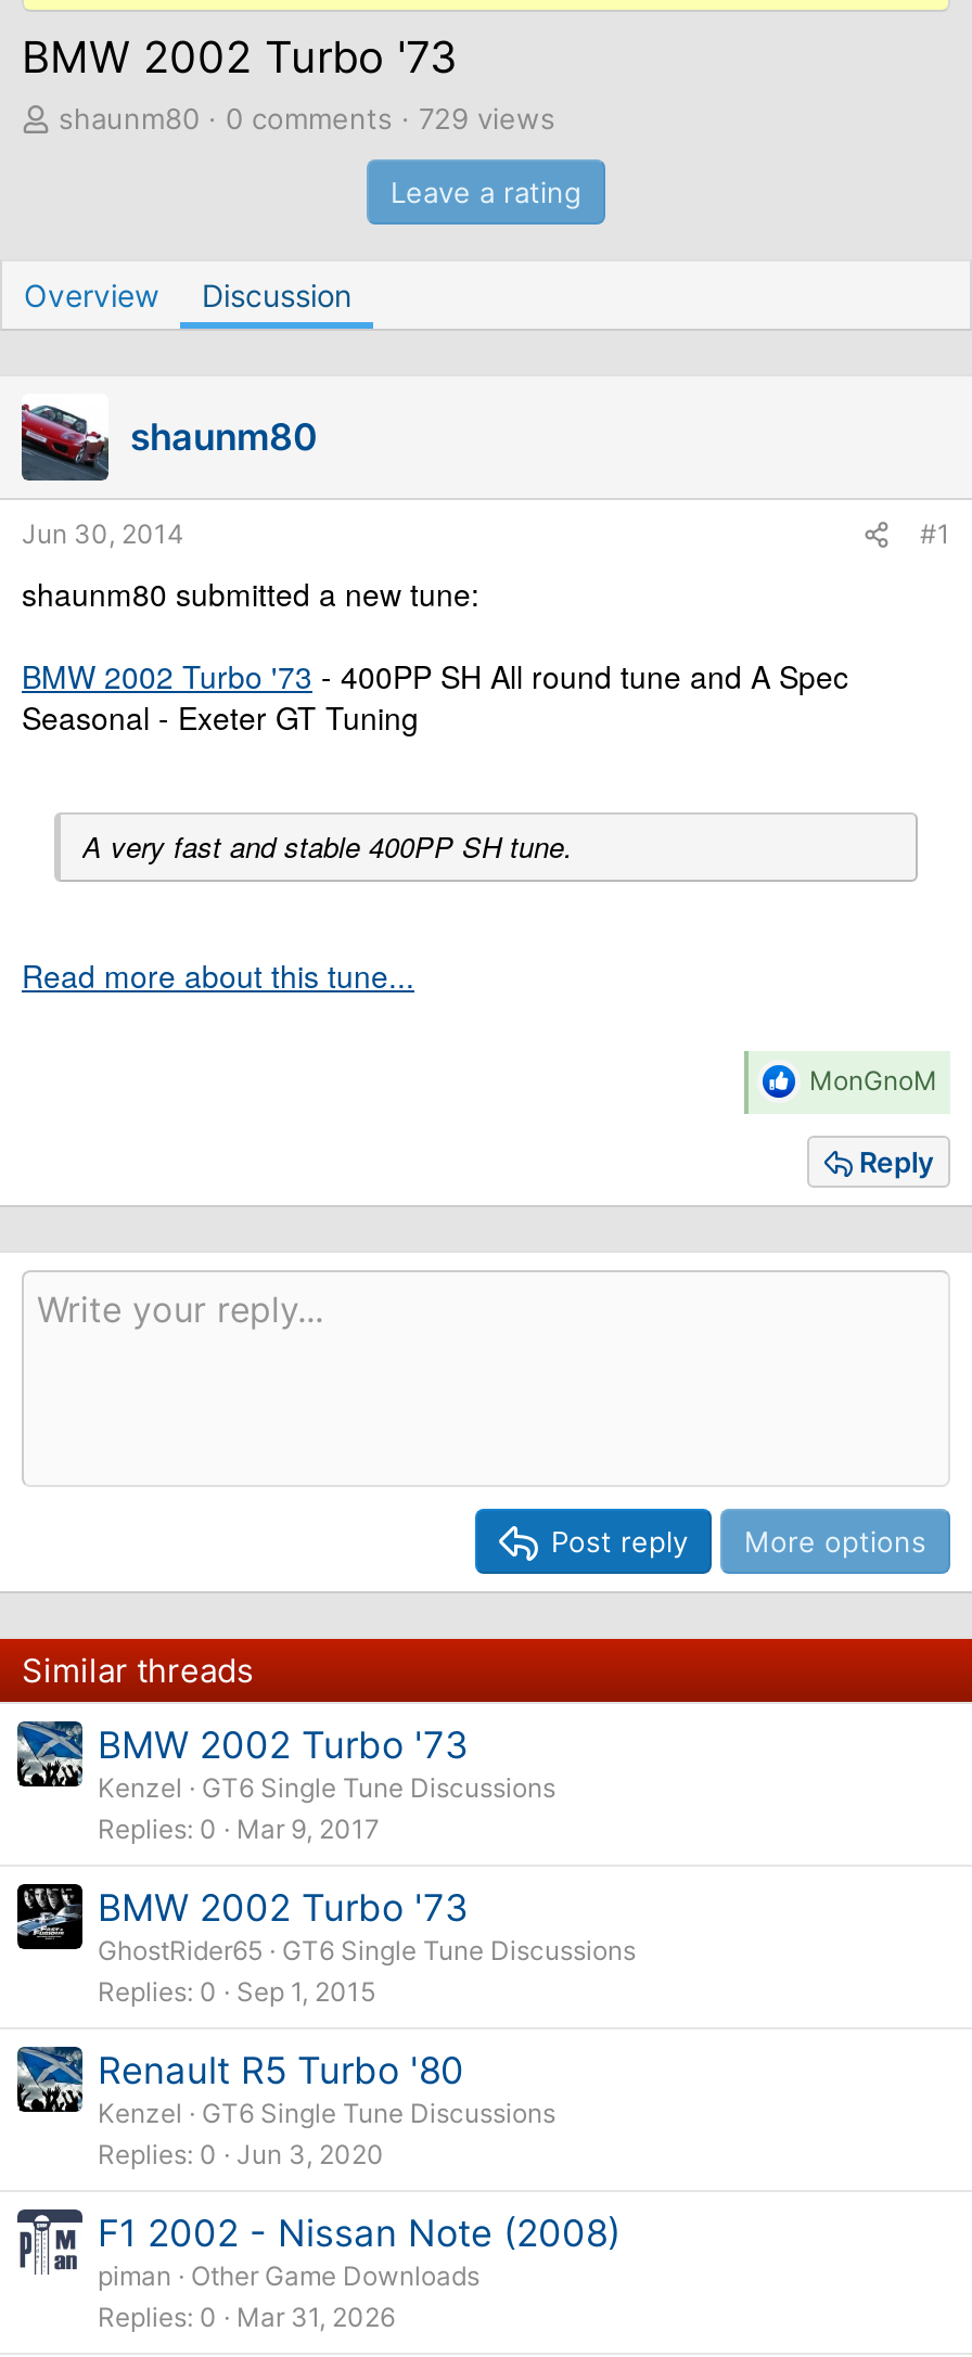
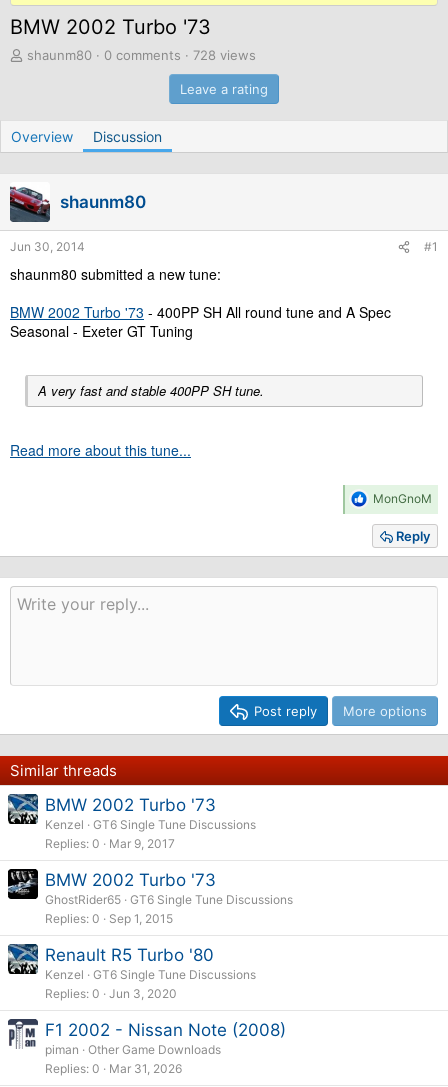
[226,102,555,137] 0 comments 729 views -> [104,47,256,63] 0 comments 728 views

